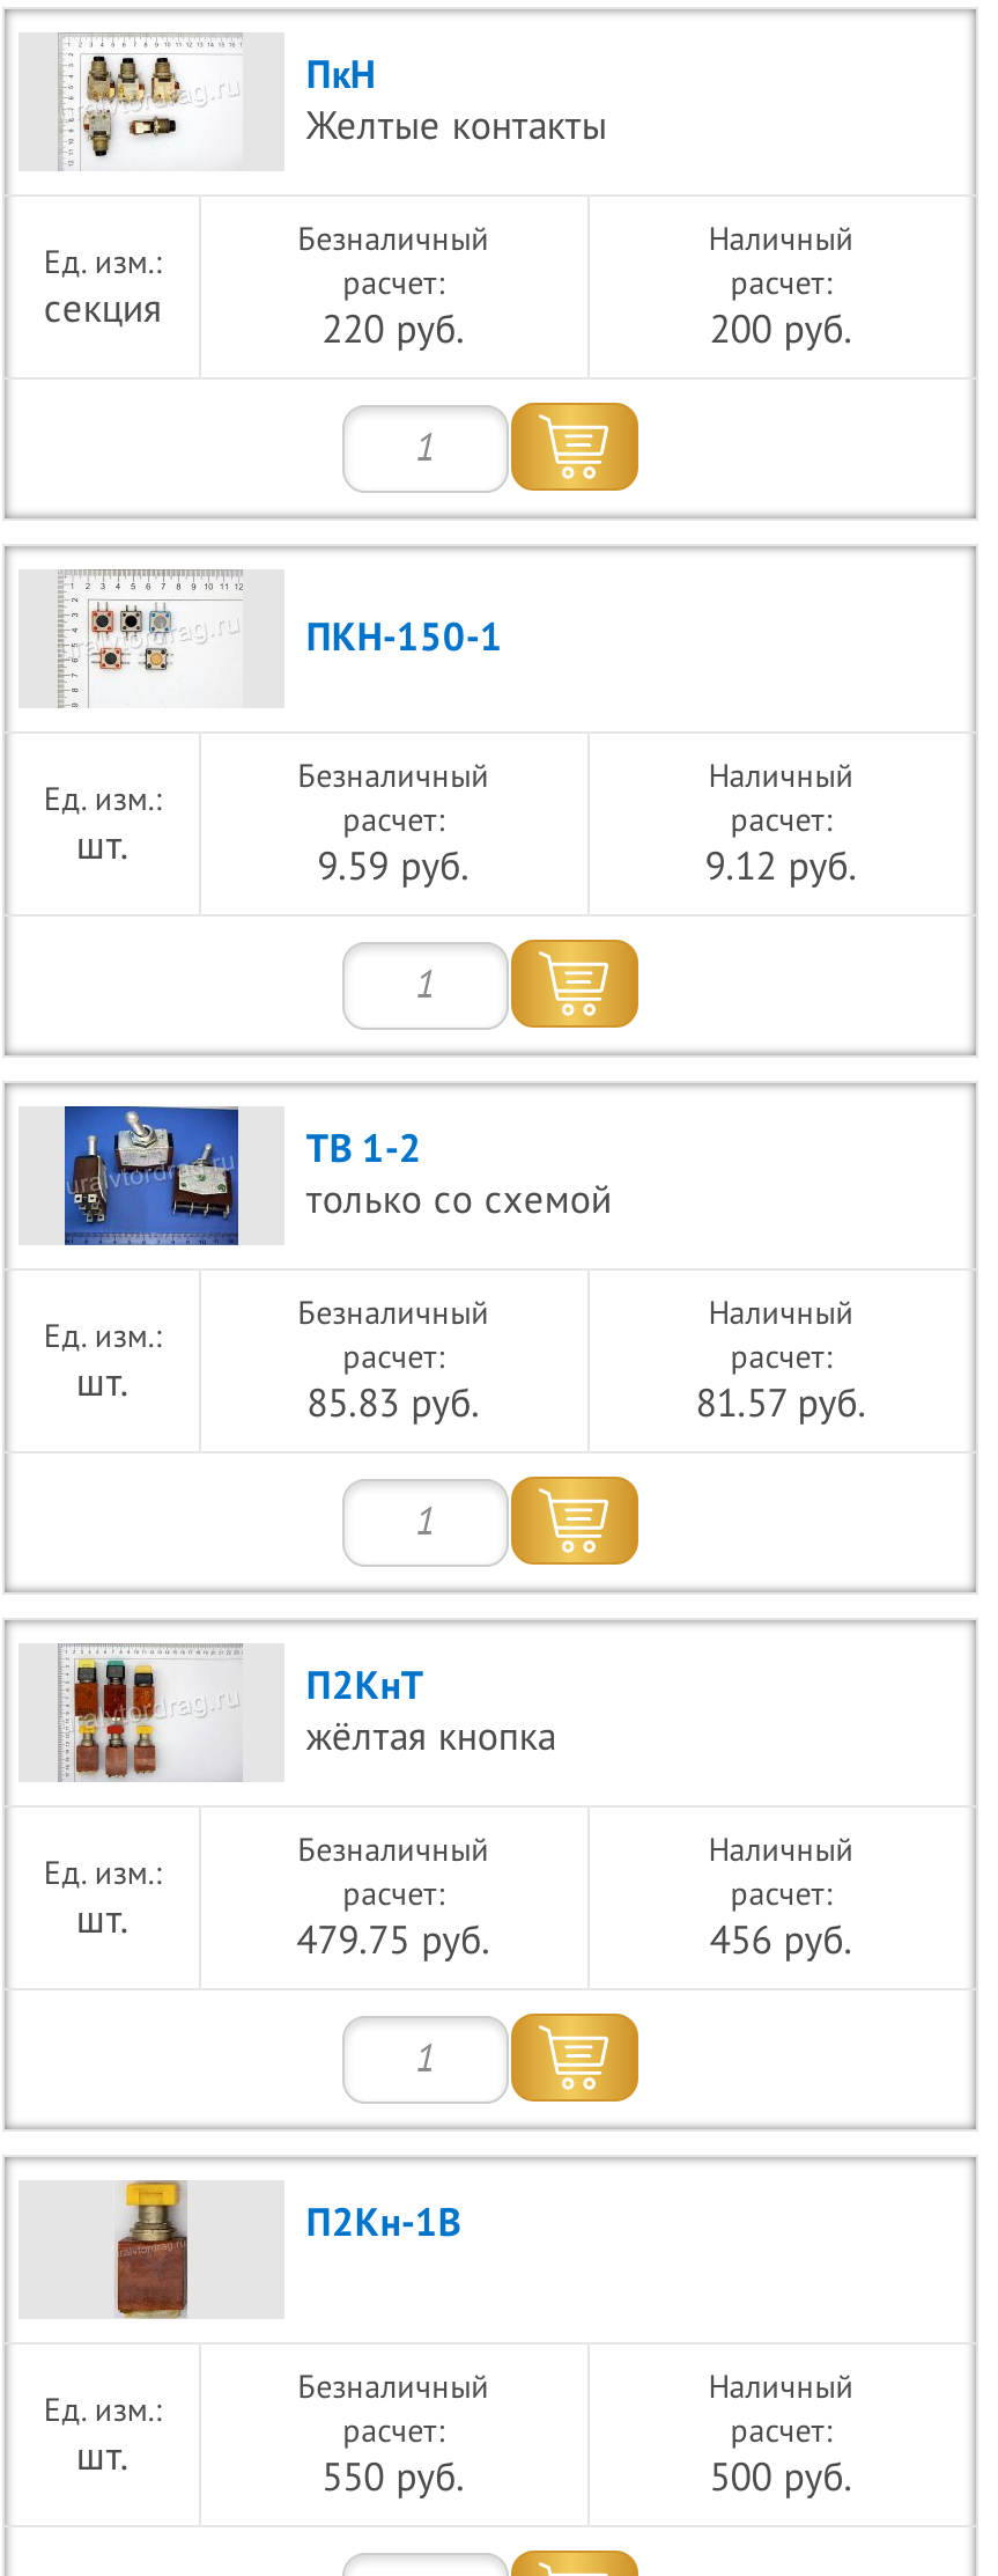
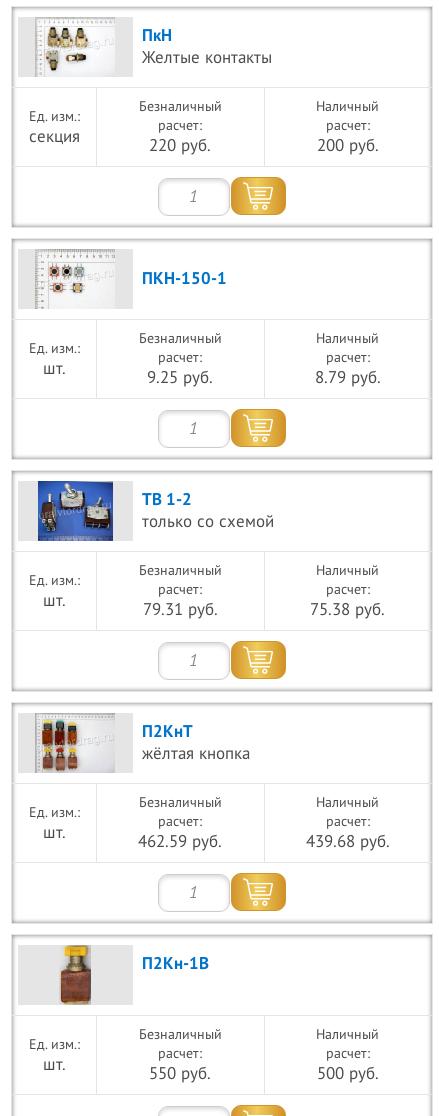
[317,845,470,891] 9.59 руб. -> [147,368,213,388] 9.25 руб.
[705,845,857,891] 9.12 руб. -> [315,368,381,388] 8.79 руб.
[307,1382,480,1428] 85.83 руб. -> [143,600,218,620] 79.31 руб.
[695,1382,867,1428] 81.57 руб. -> [310,600,385,620] 75.38 руб.
[296,1919,491,1965] 479.75 руб. -> [138,832,222,852] 462.59 руб.
[709,1919,853,1965] 456 руб. -> [306,832,390,852] 439.68 руб.

